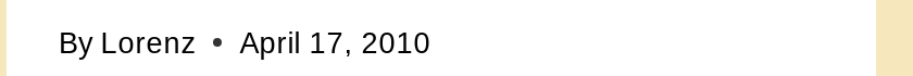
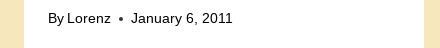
[59,27,431,59] By Lorenz April 17, 2010 -> [48,11,233,26] By Lorenz January 6, 2011

